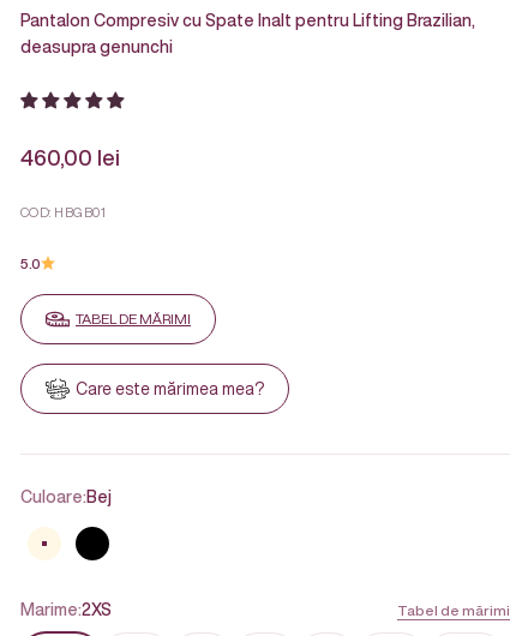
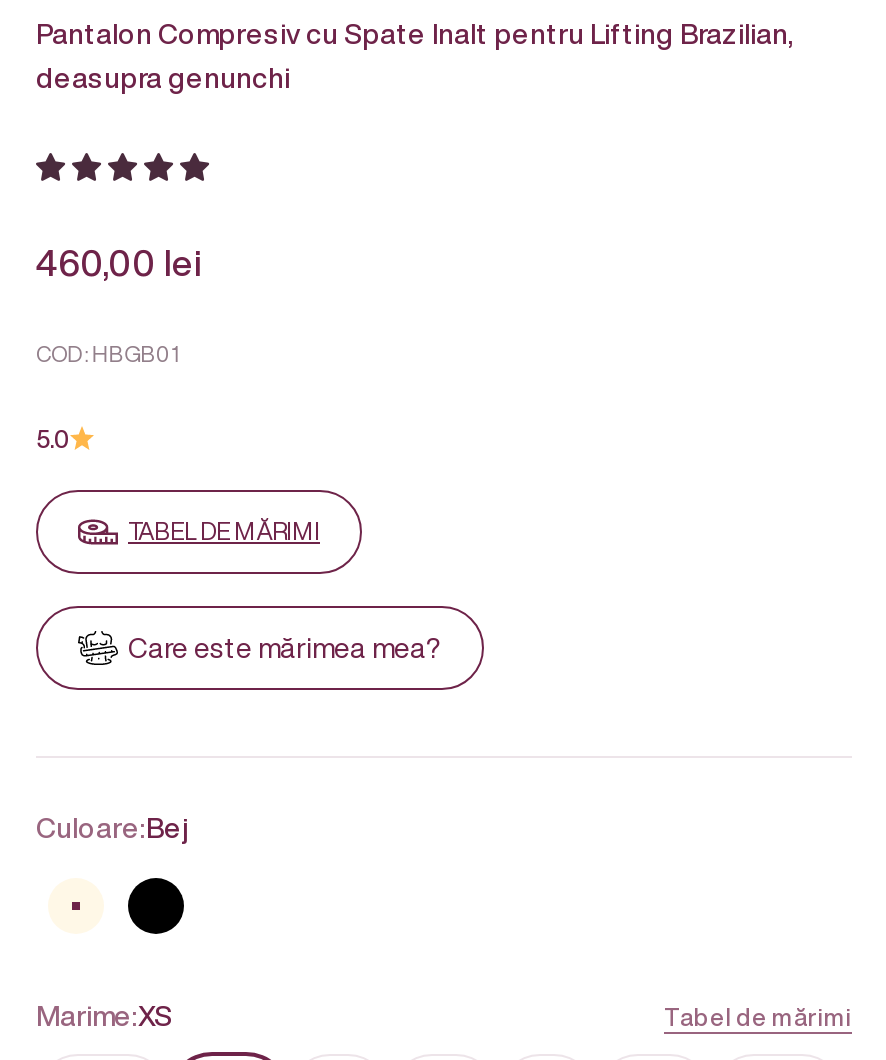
[20,596,112,622] Marime:2XS -> [36,994,172,1036] Marime:XS

